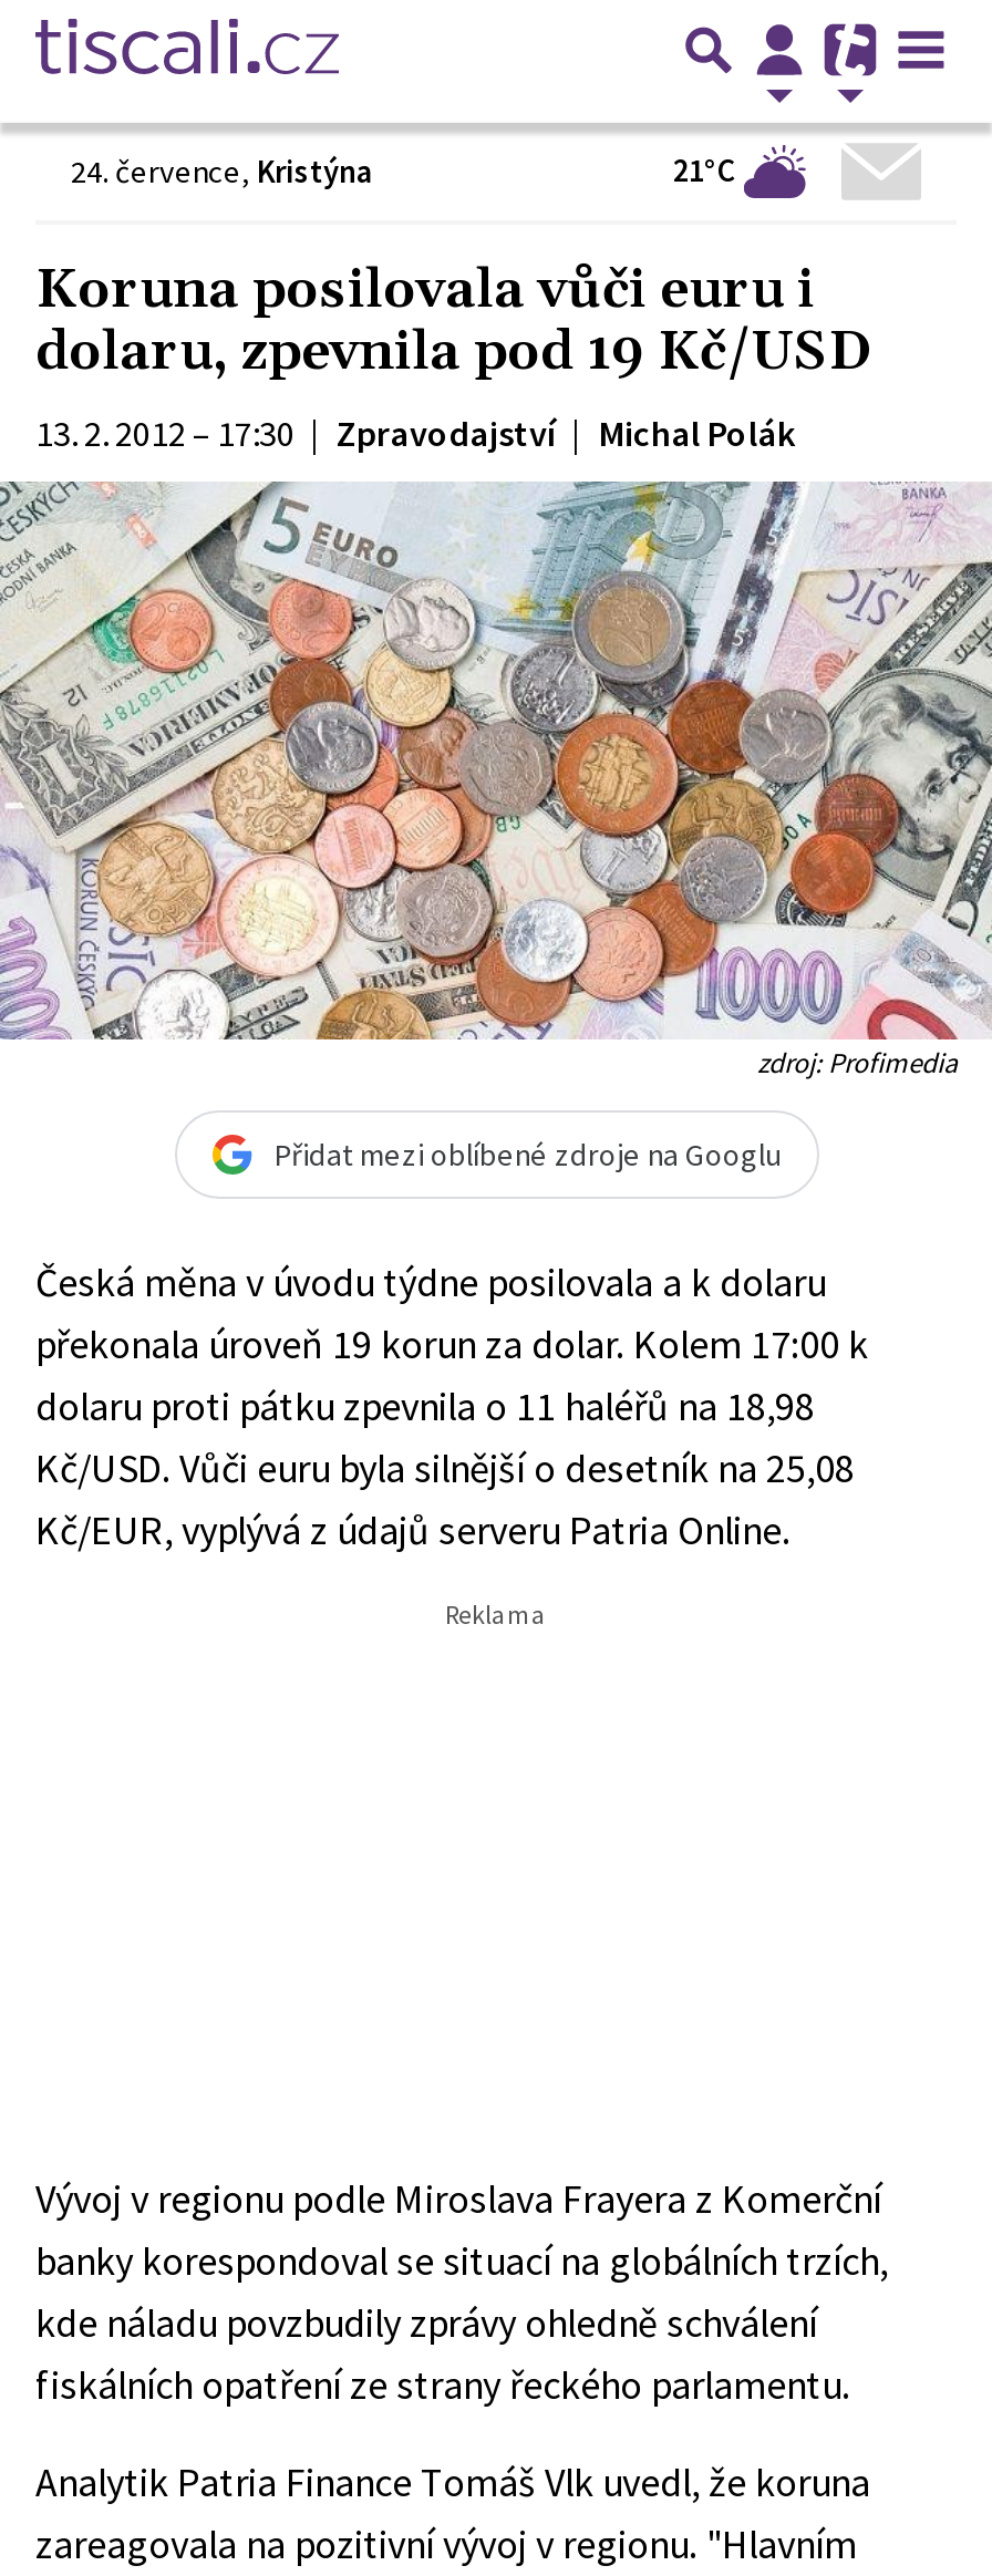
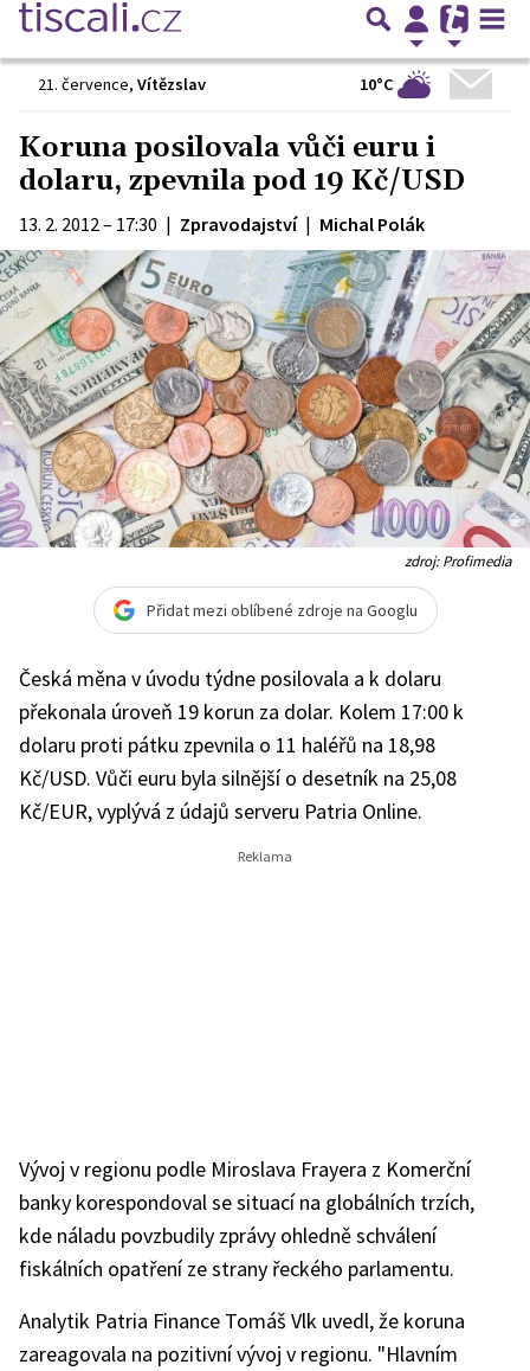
[71,151,744,192] 24. července, Kristýna | 21°C -> [38,73,397,95] 21. července, Vítězslav | 10°C

